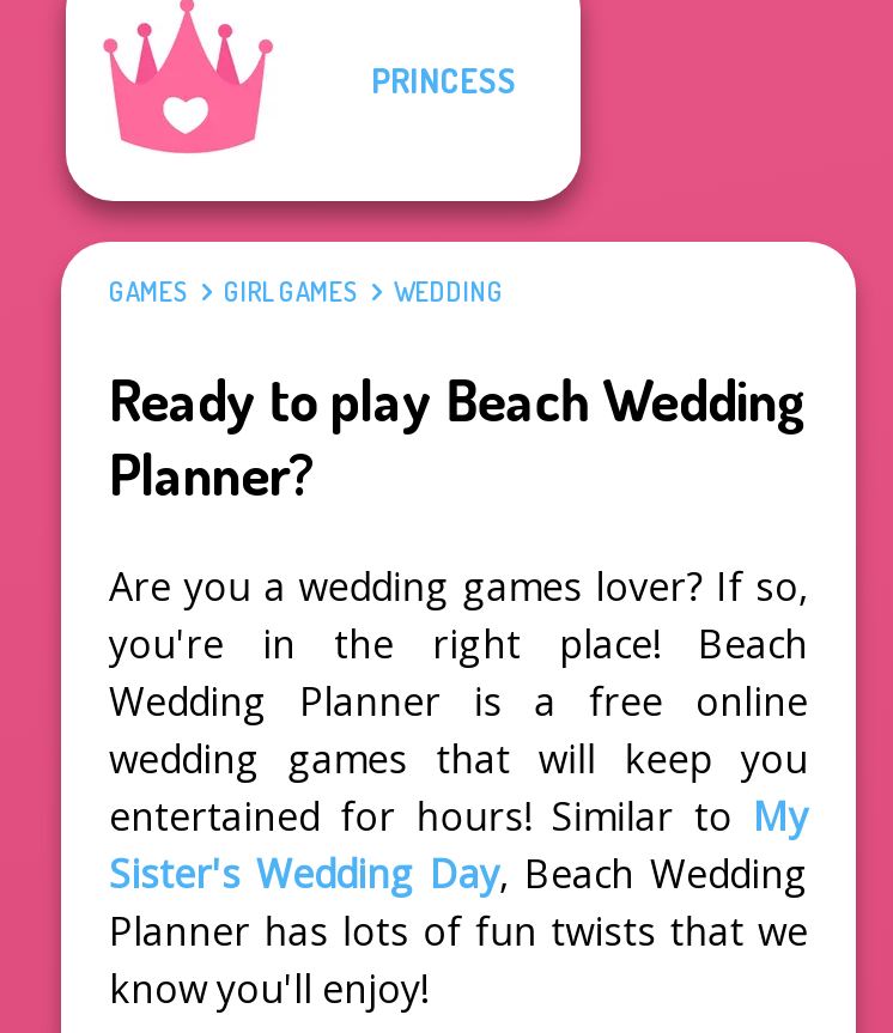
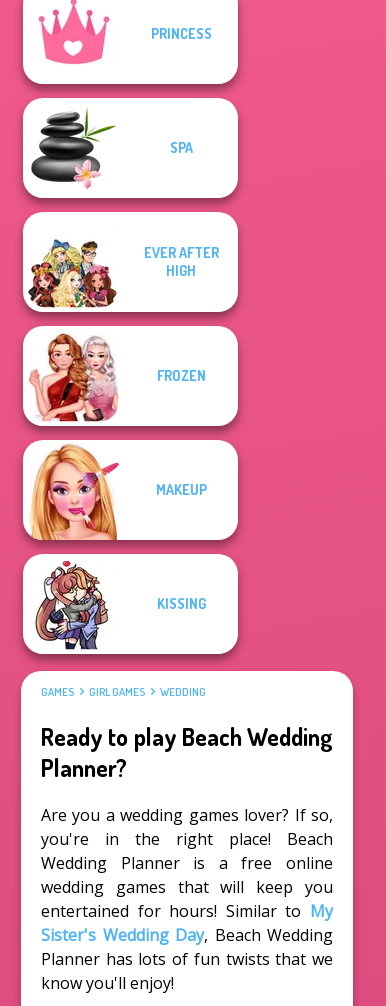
none -> [23,97,238,227] [image] | SPA
none -> [23,238,238,651] [image] | EVER AFTER | HIGH
none -> [155,481,206,498] MAKEUP
none -> [156,367,205,384] FROZEN
none -> [156,595,205,612] KISSING

